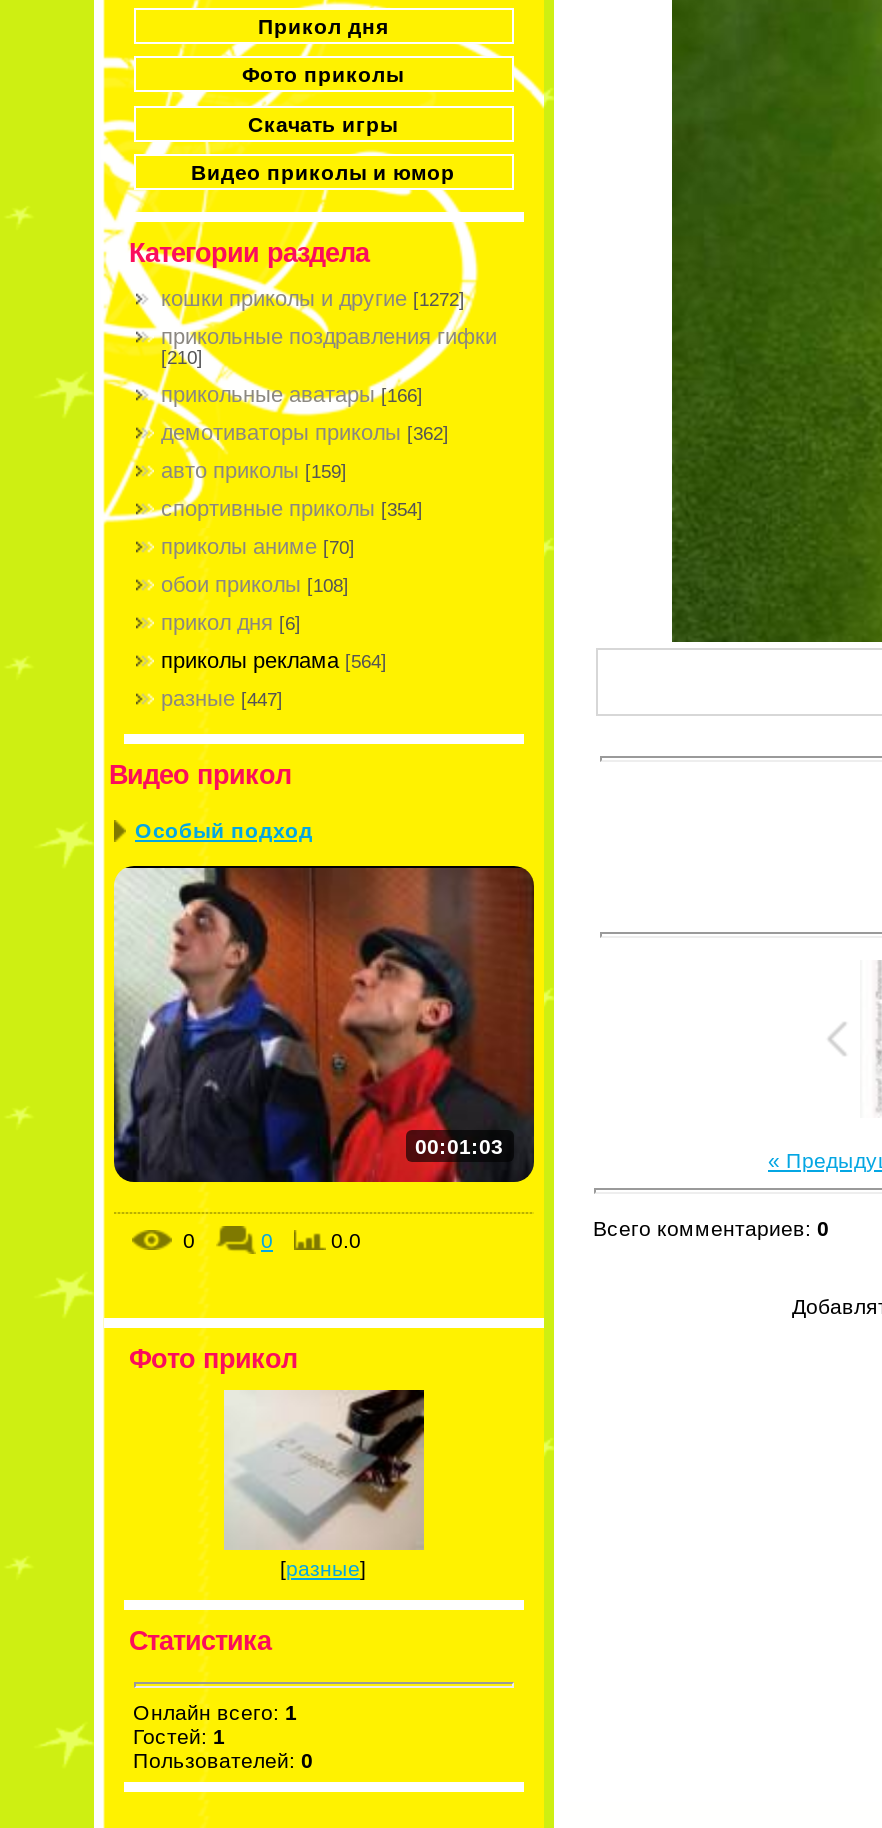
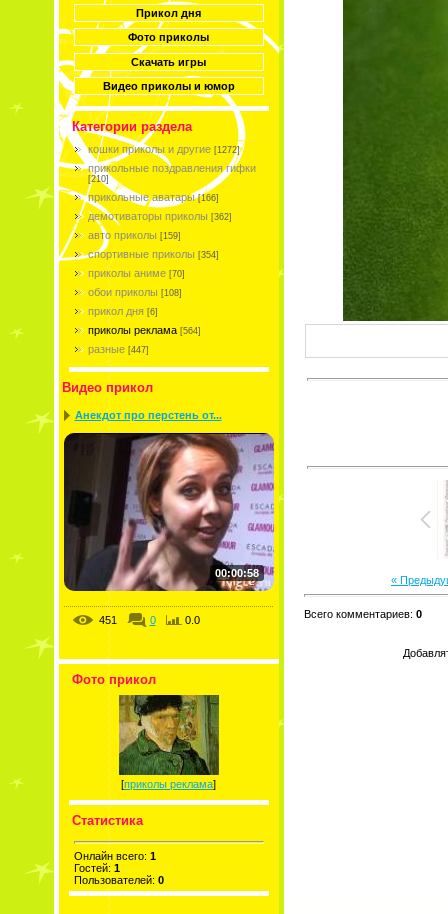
[135,818,313,842] Особый подход -> [74,409,221,421] Анекдот про перстень от...
[112,866,536,1184] [image] | 00:01:03 -> [63,433,275,592] [image] | 00:00:58
[183,1227,195,1251] 0 -> [98,613,116,625] 451
[222,1388,426,1580] [image] | [разные] -> [118,694,220,790] [image] | [приколы реклама]

